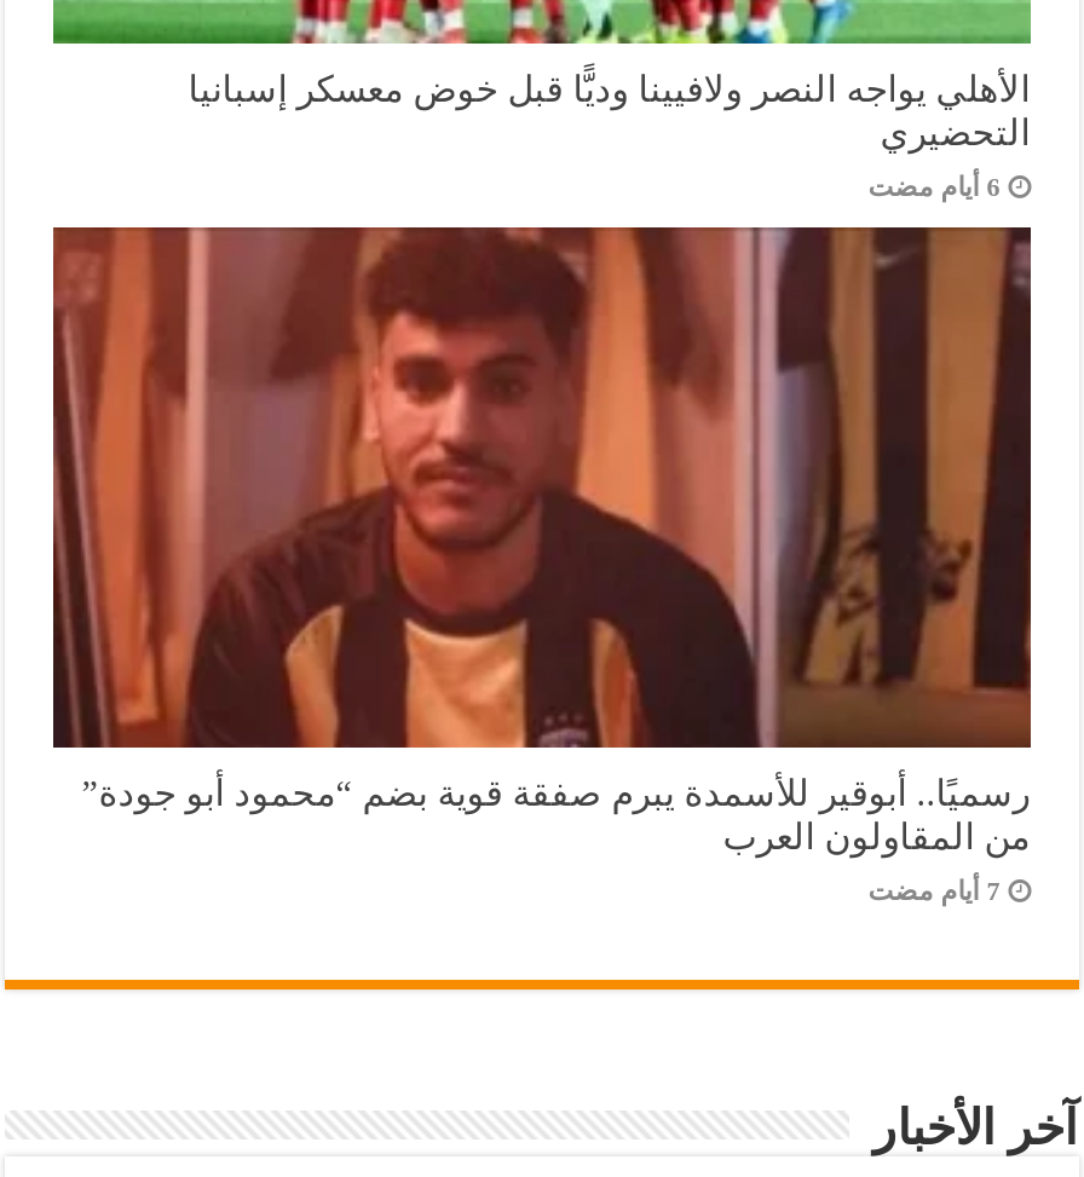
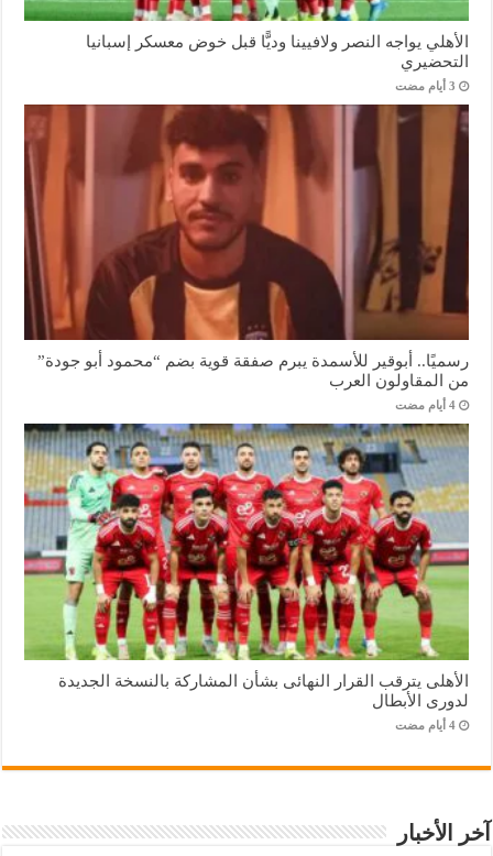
none -> [23,422,470,710] [image] | الأهلى يترقب القرار النهائى بشأن المشاركة بالنسخة الجديدة | لدورى الأبطال

